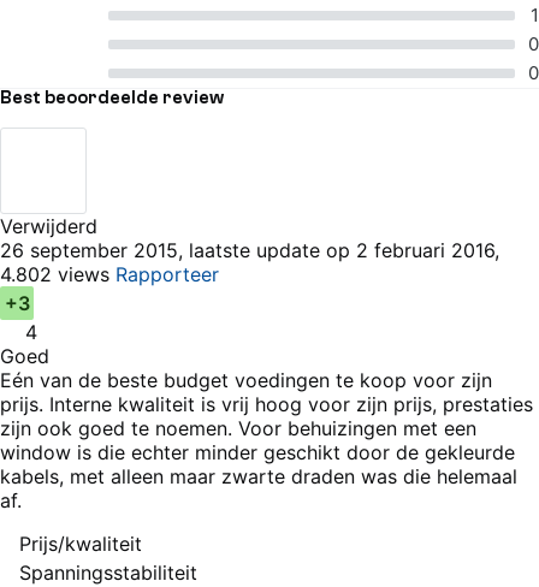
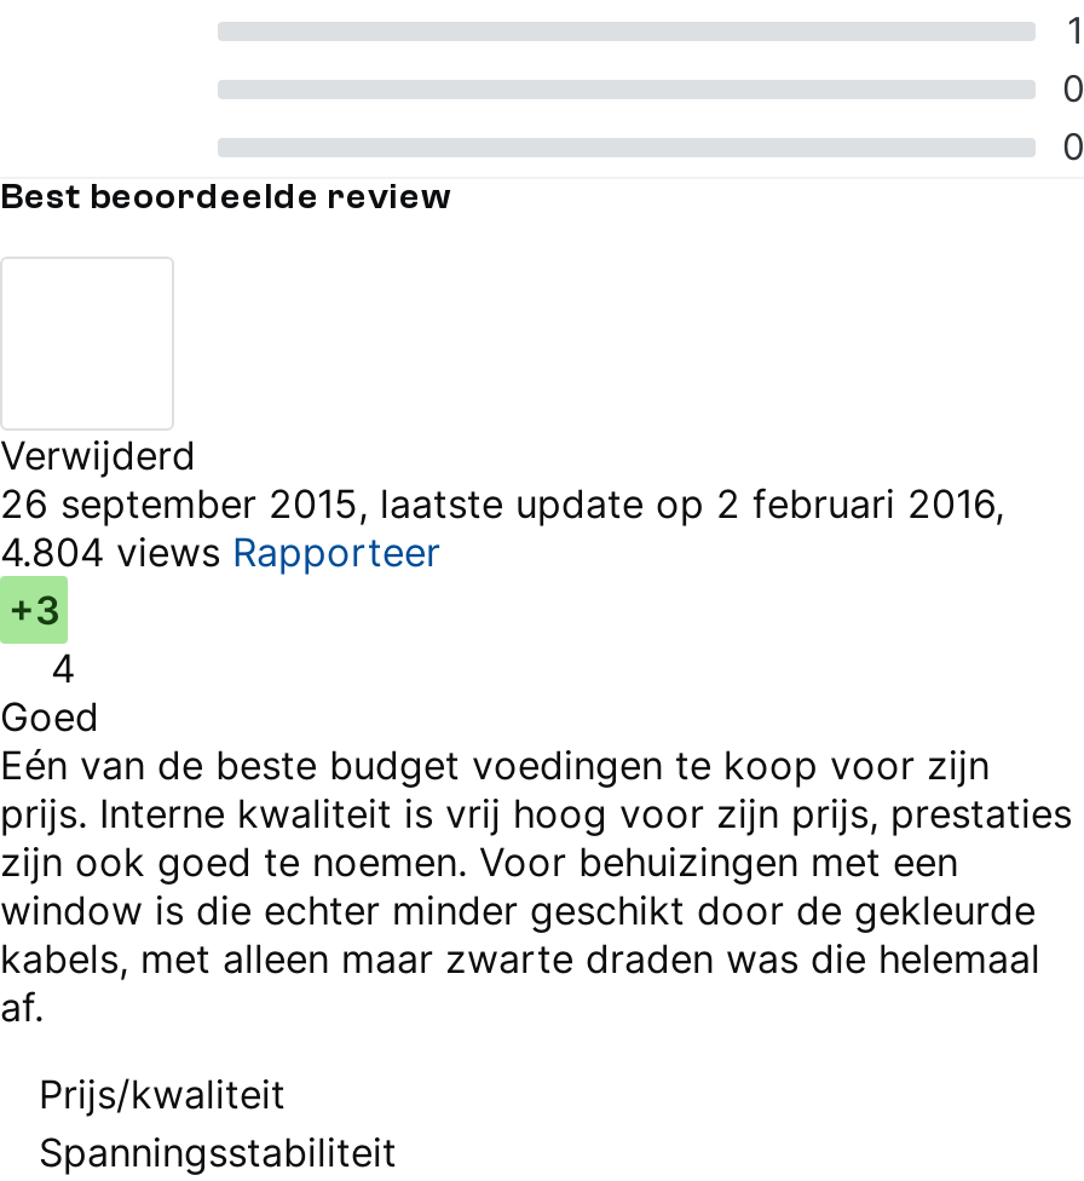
[0,262,219,286] 4.802 views Rapporteer -> [0,528,440,576] 4.804 views Rapporteer

